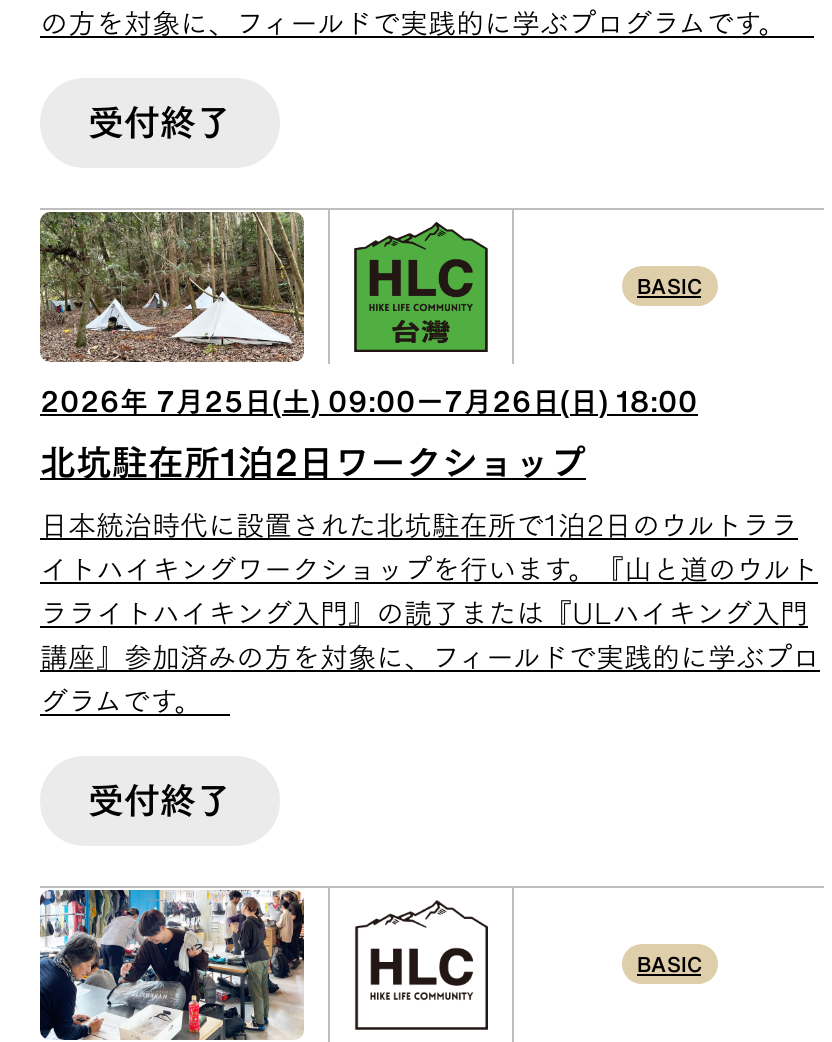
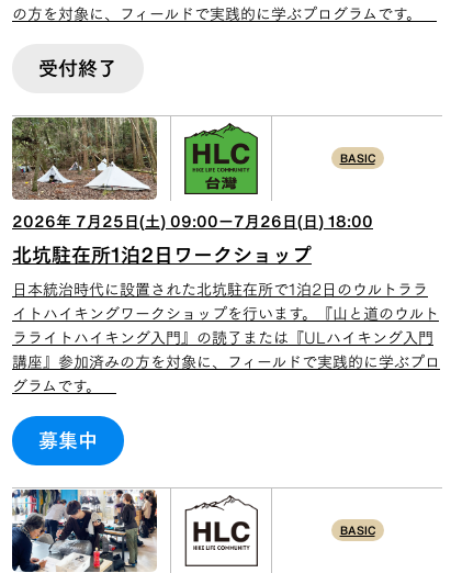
[88,782,232,818] 受付終了 -> [38,430,98,450] 募集中

